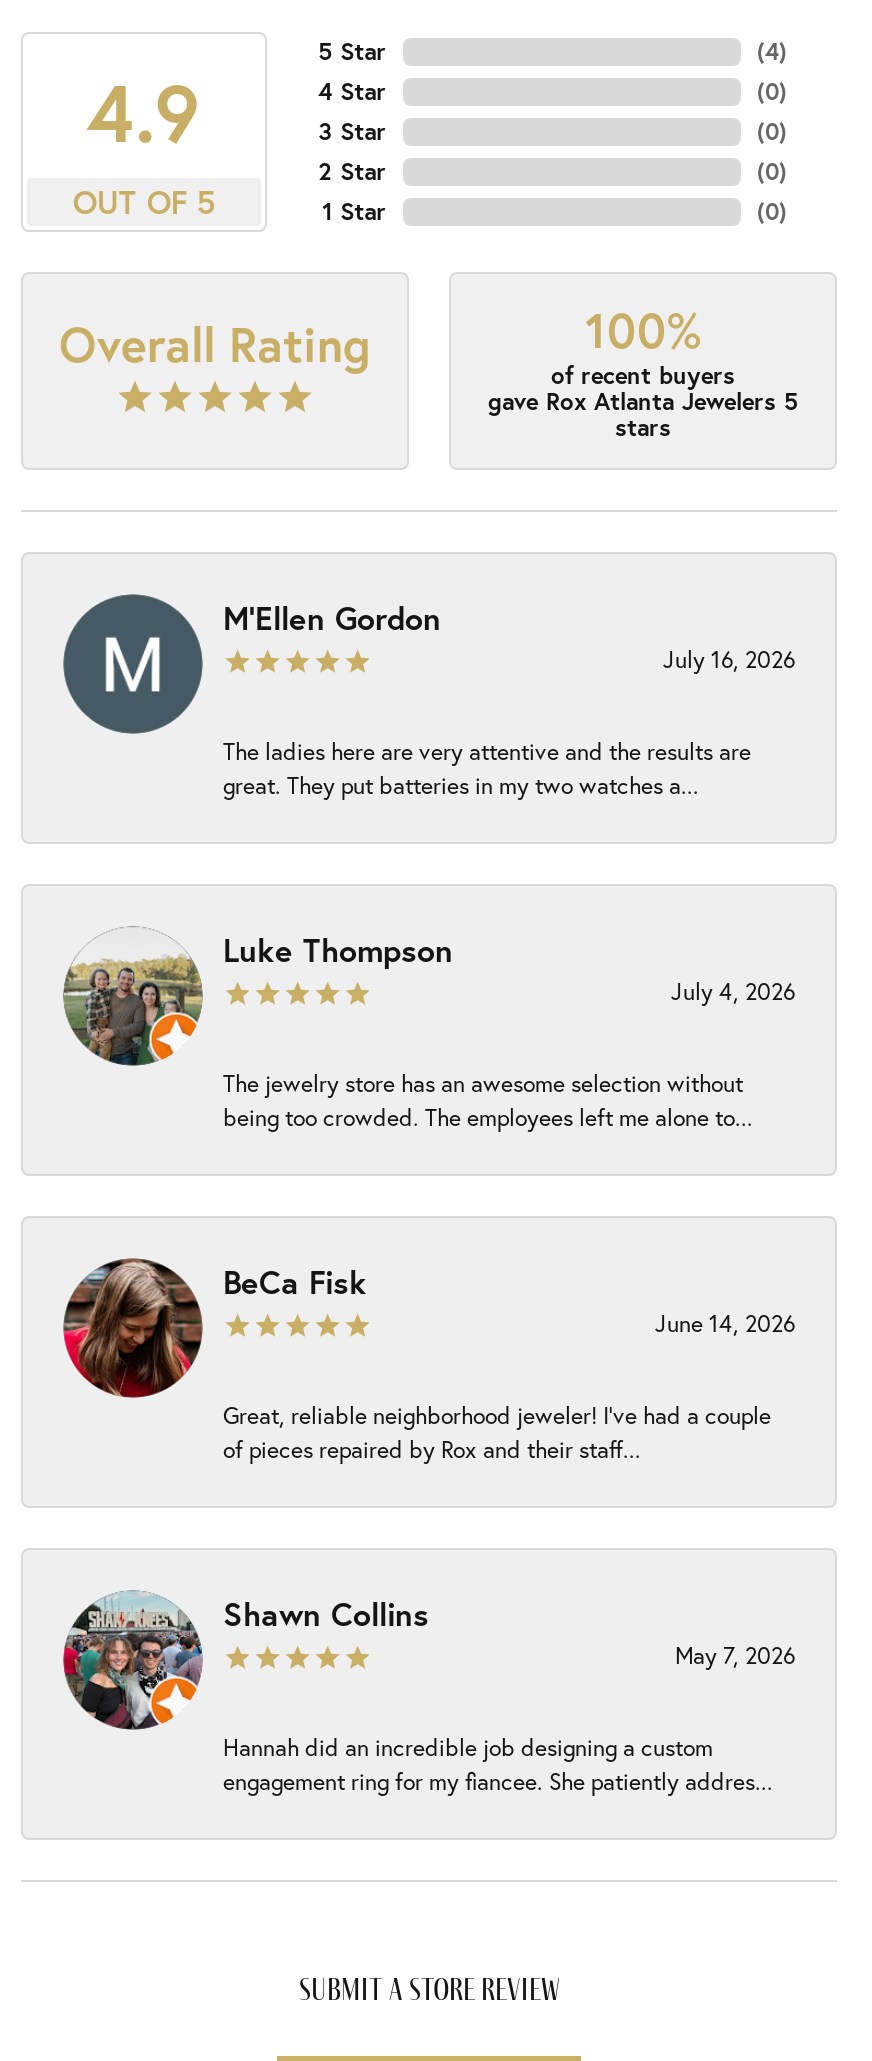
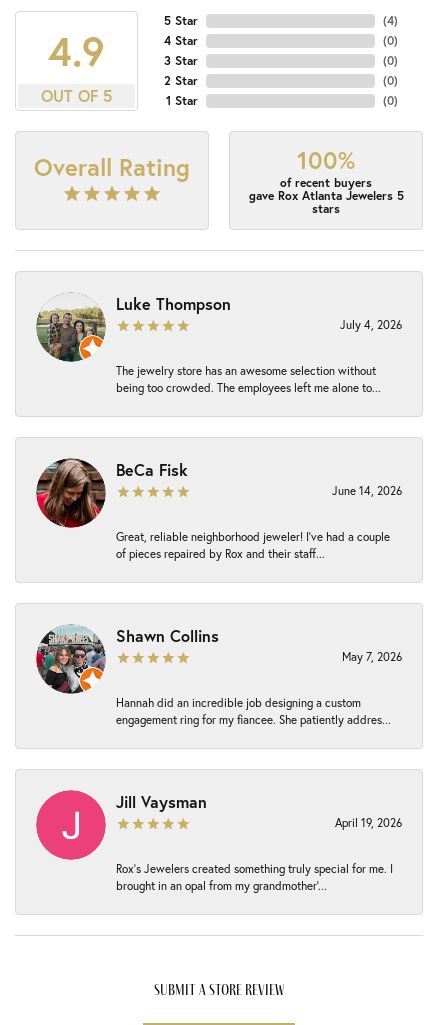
[63,594,795,800] [image] | M'Ellen Gordon | July 16, 2026 | The ladies here are very attentive and the results are | great. They put batteries in my two watches a... -> none
moved [61,928,795,1796] -> [35,293,402,727]: [image] | Luke Thompson | July 4, 2026 | ... | Hannah did an incredible job designing a custom | engagement ring for my fiancee. She patiently addres...
none -> [36,790,402,893] [image] | Jill Vaysman | April 19, 2026 | Rox’s Jewelers created something truly special for me. I | brought in an opal from my grandmother’...

